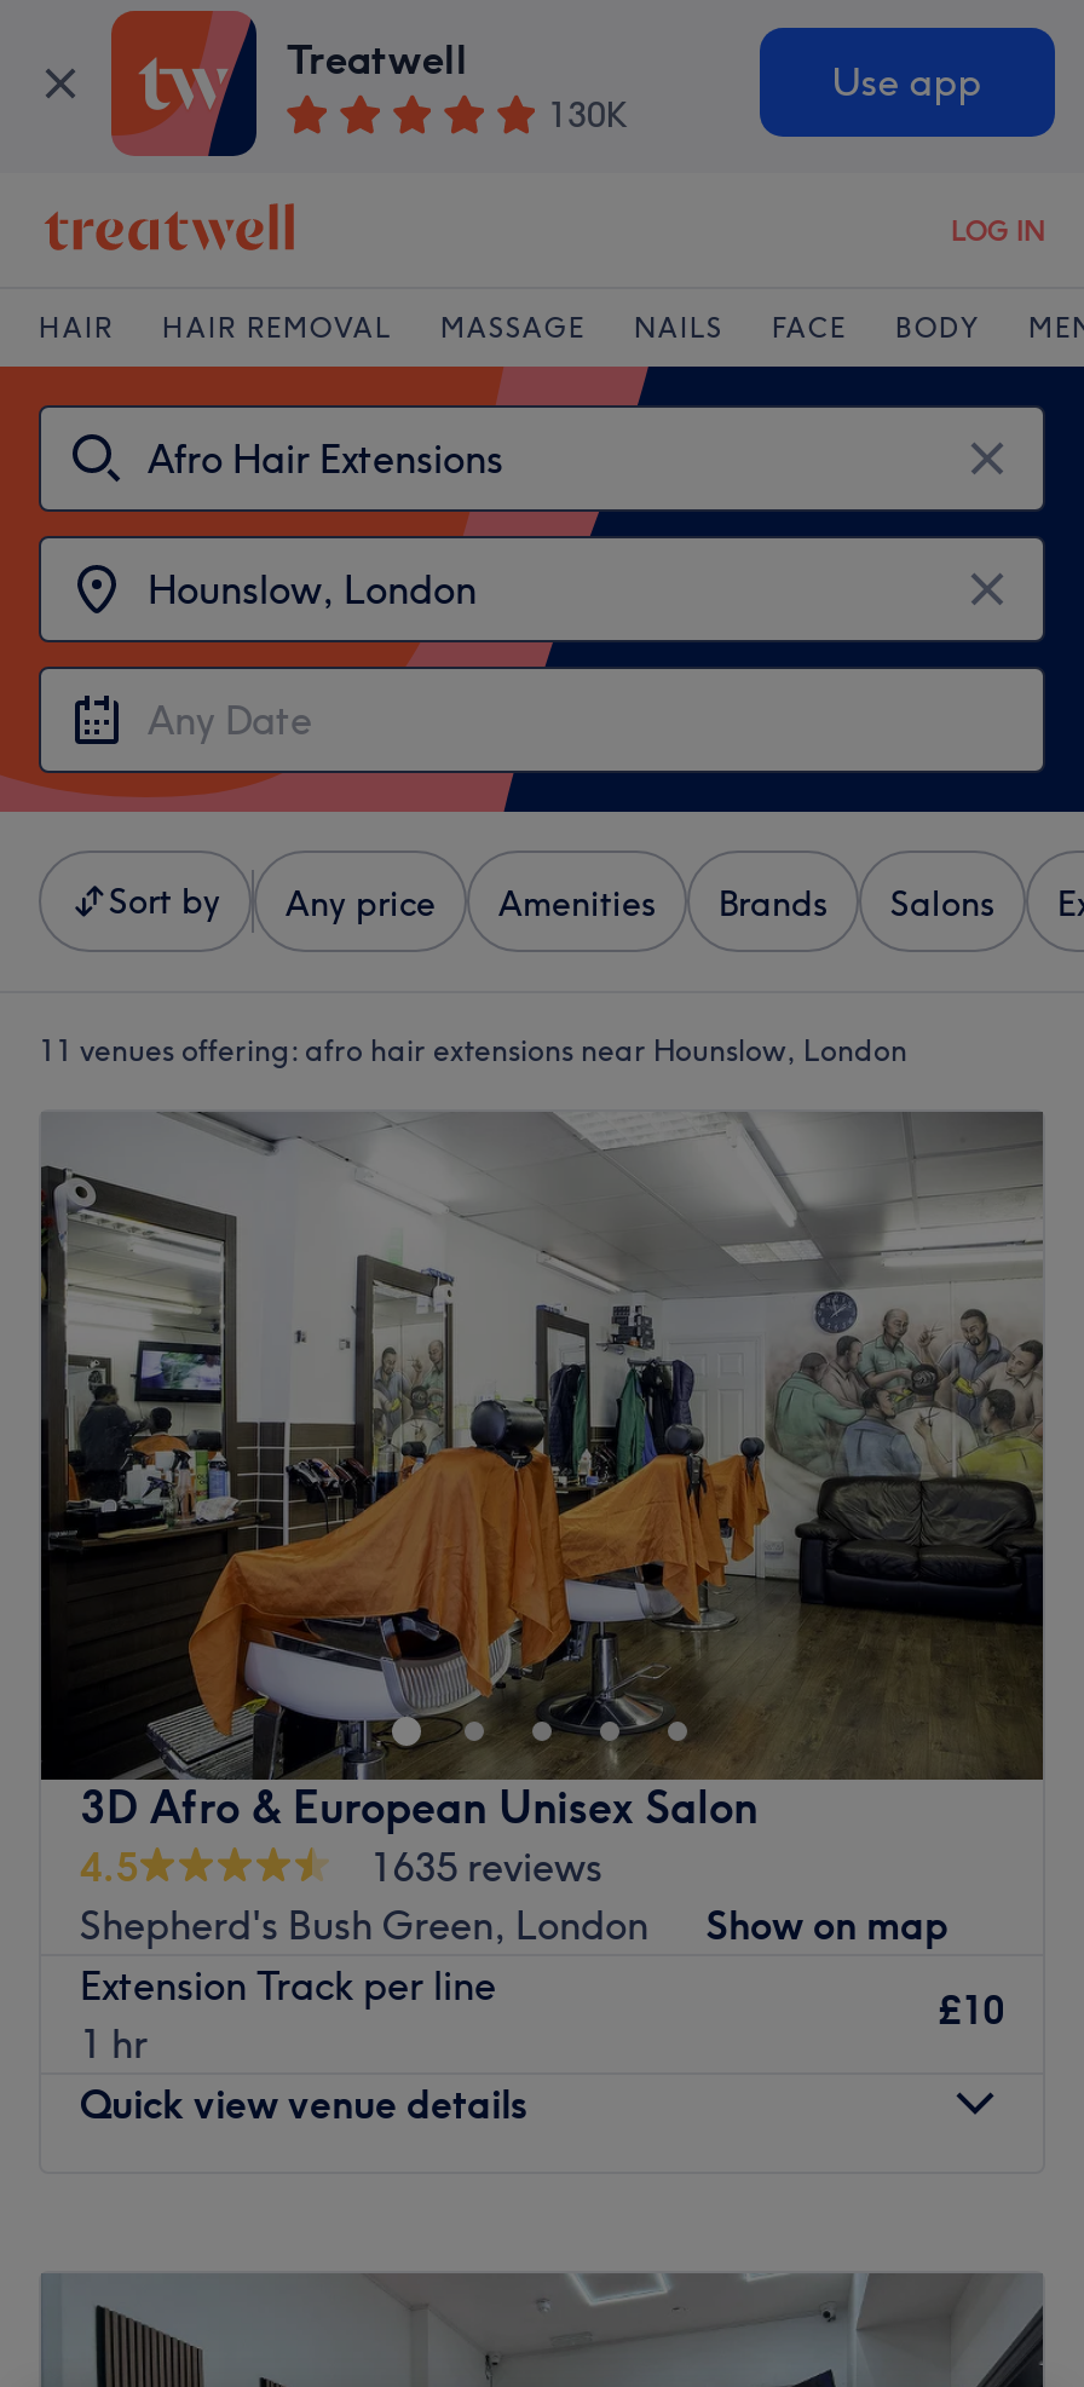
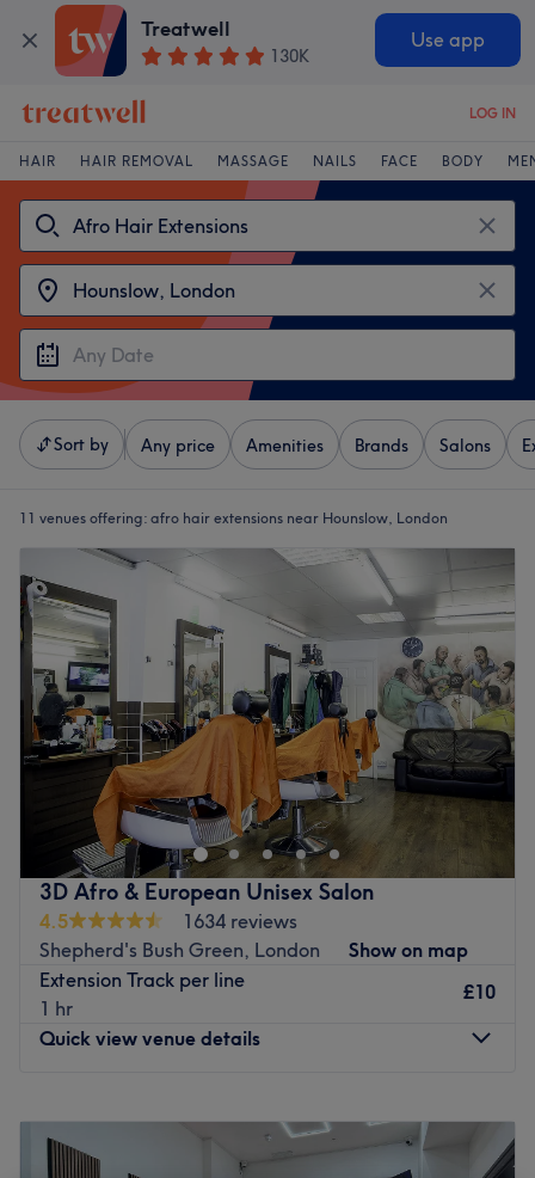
[370,1843,602,1891] 1635 reviews -> [183,909,297,933] 1634 reviews

